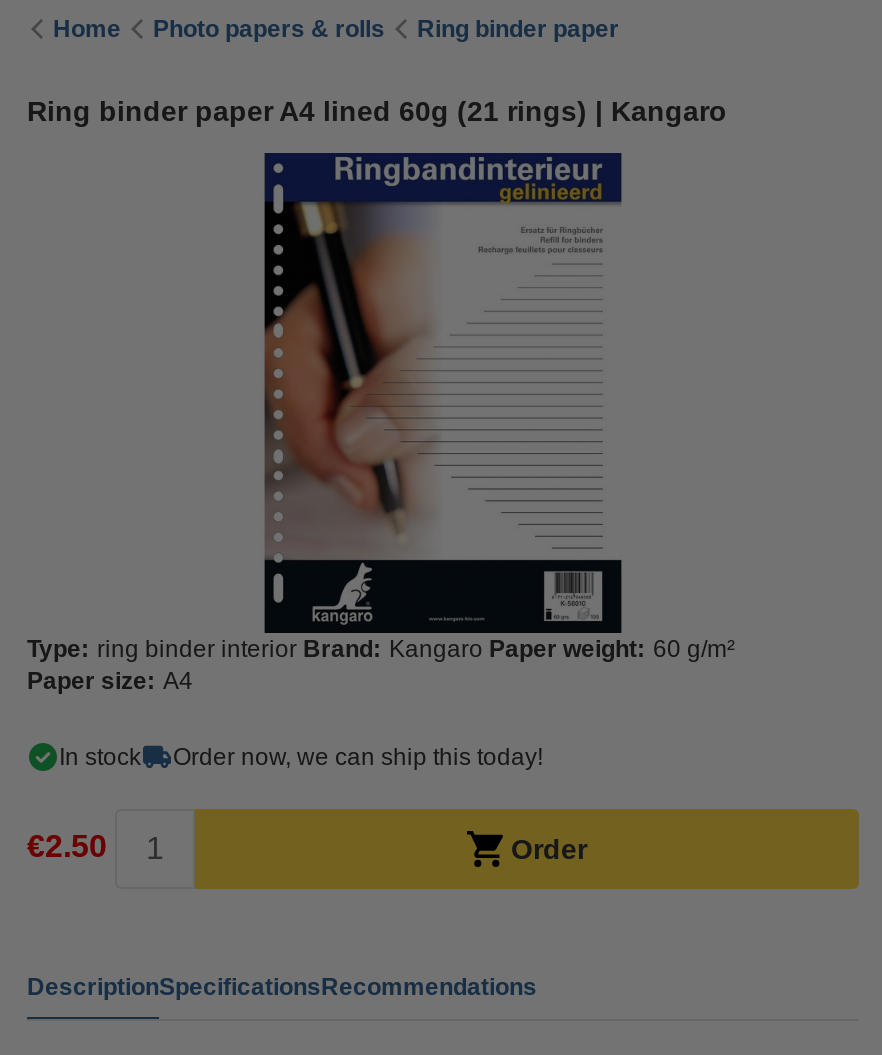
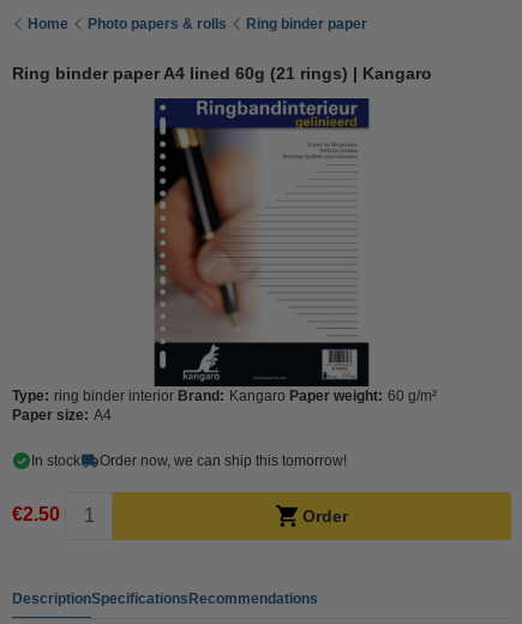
[173,743,543,771] Order now, we can ship this today! -> [100,452,347,469] Order now, we can ship this tomorrow!

